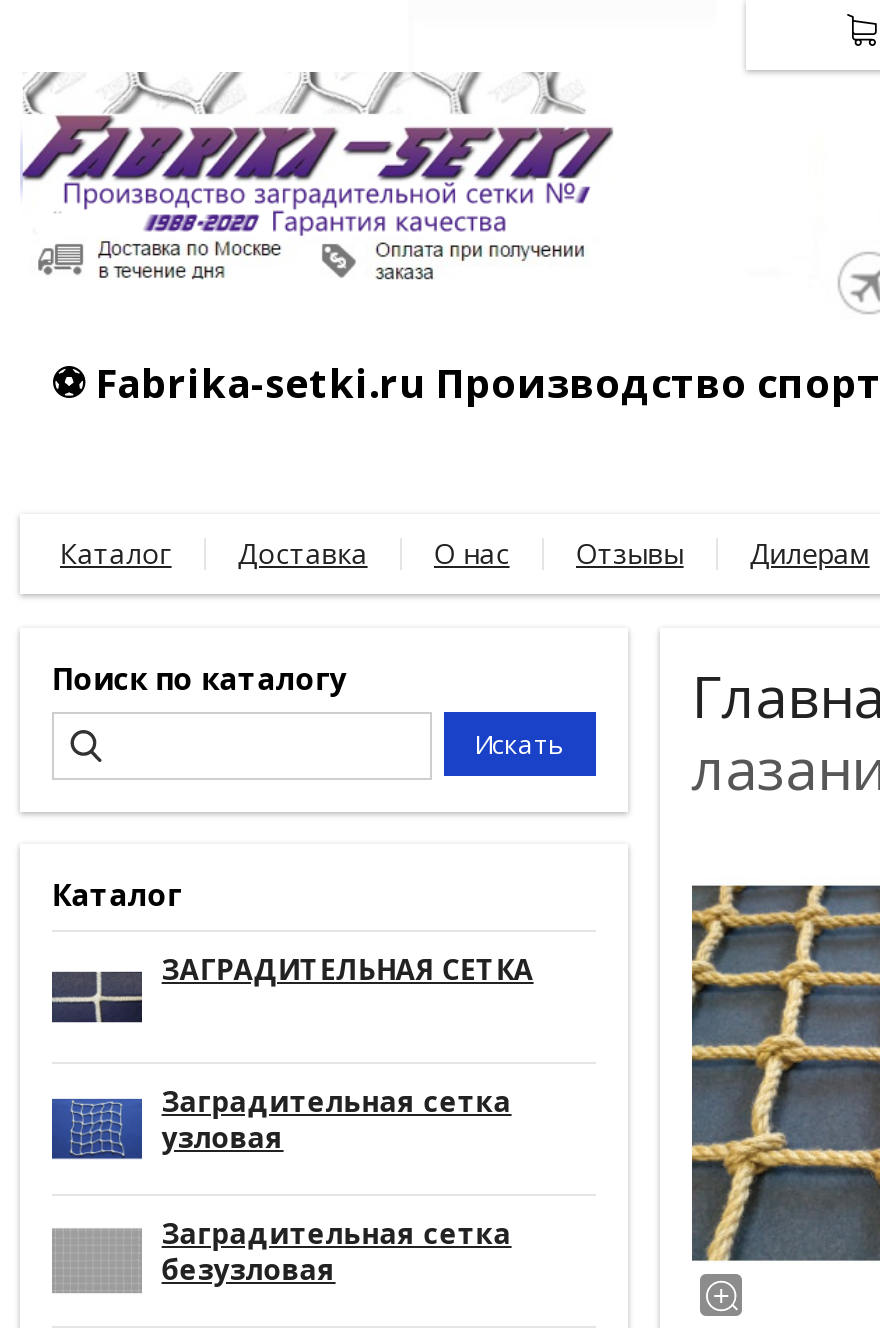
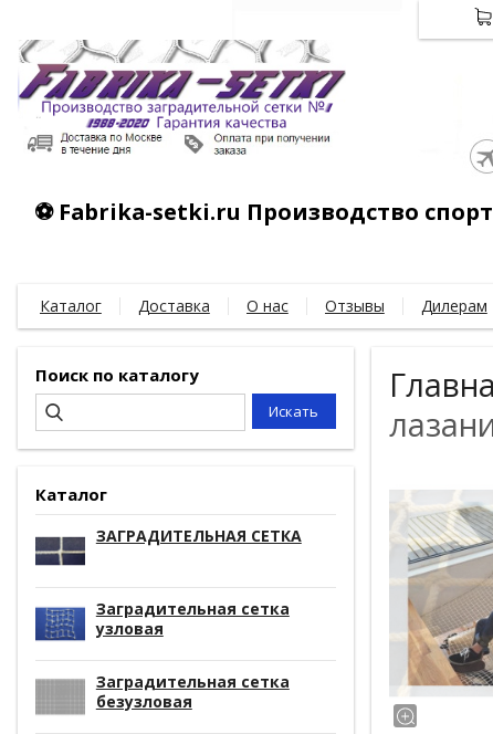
[690,884,874,1262] [image] -> [389,490,490,696] [image]

